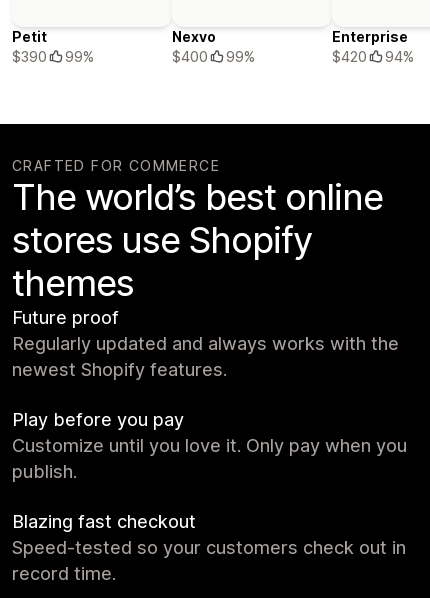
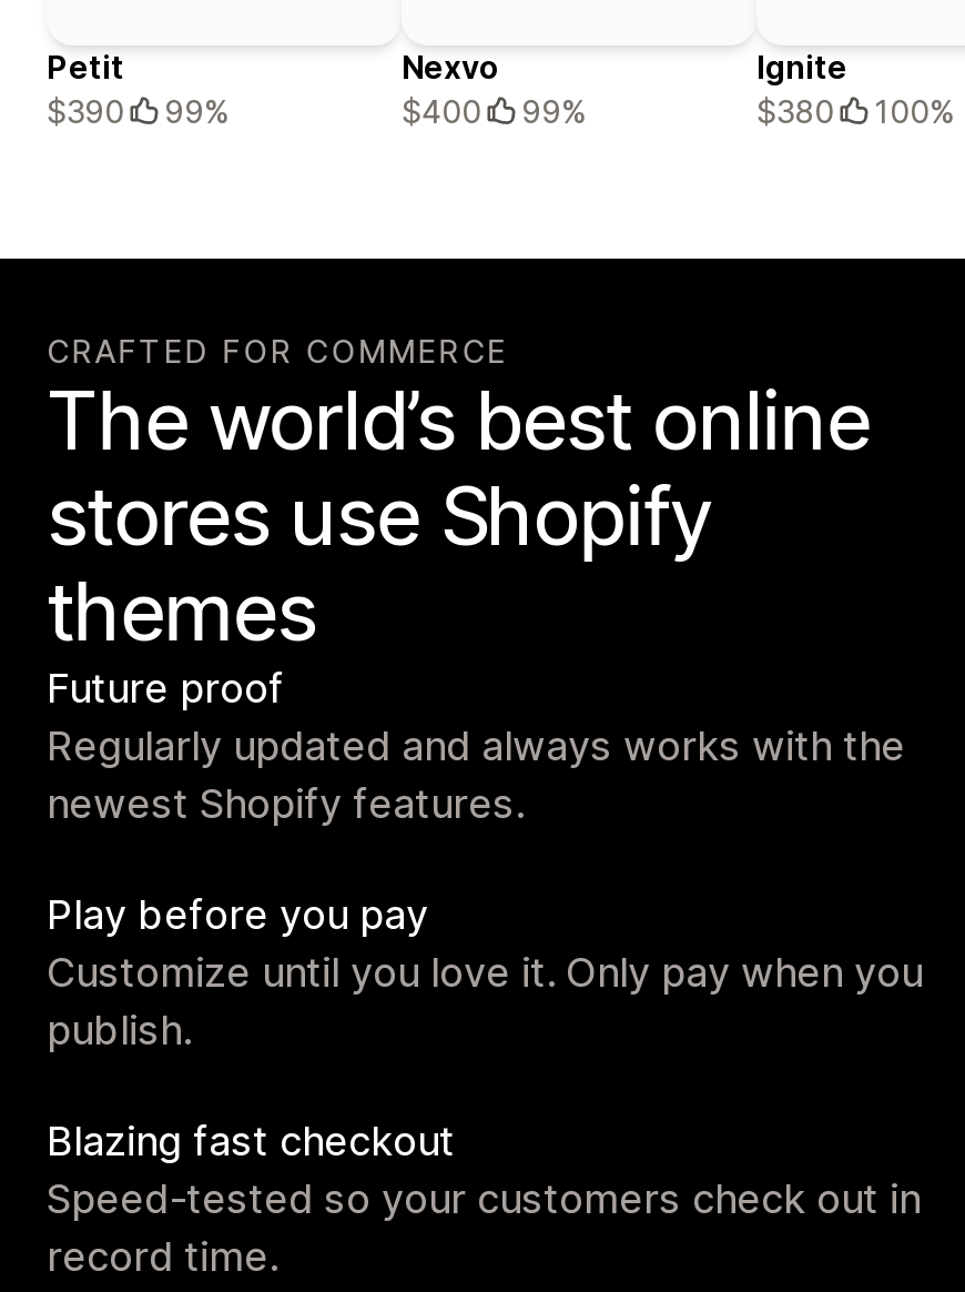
[332,28,414,65] Enterprise | $420 | 94% -> [756,48,954,131] Ignite | $380 | 100%

